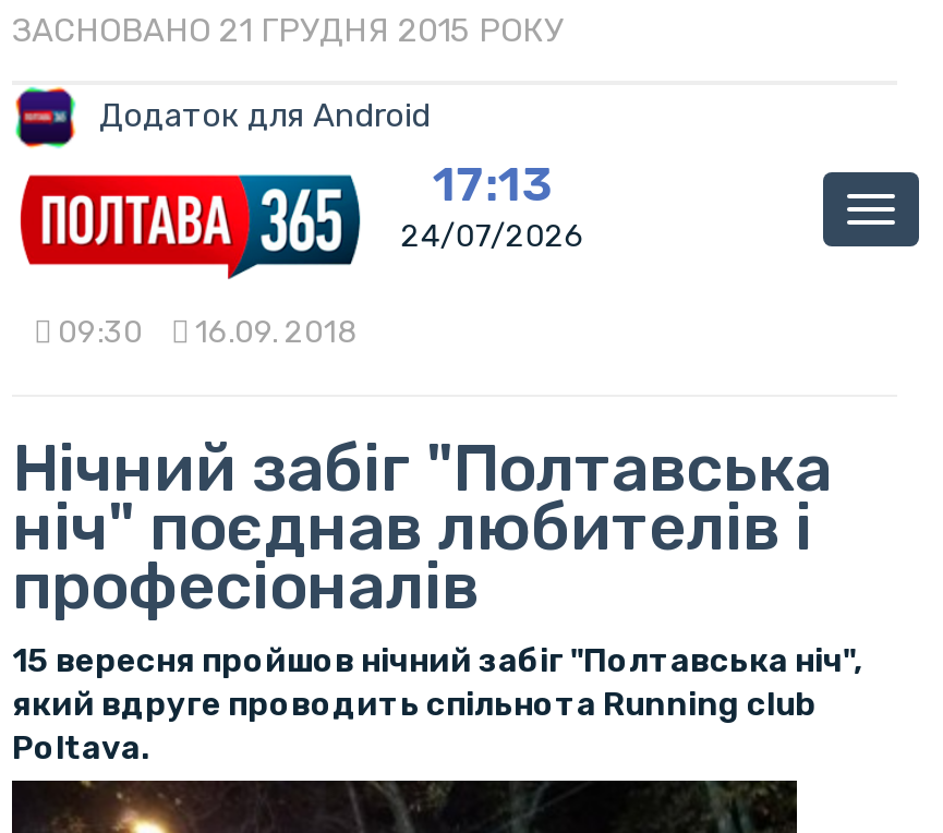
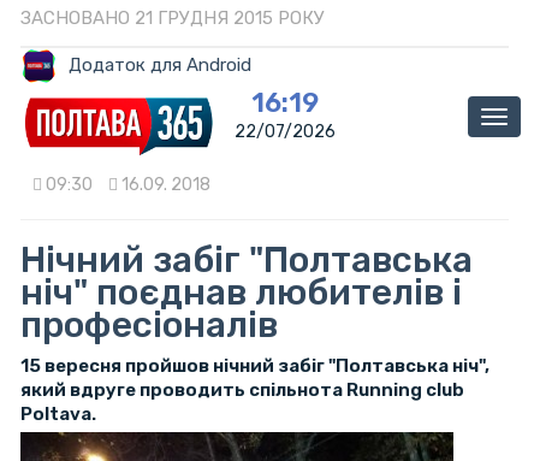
[432,155,552,214] 17:13 -> [252,87,319,119] 16:19
[401,218,584,255] 24/07/2026 -> [235,122,336,142] 22/07/2026

